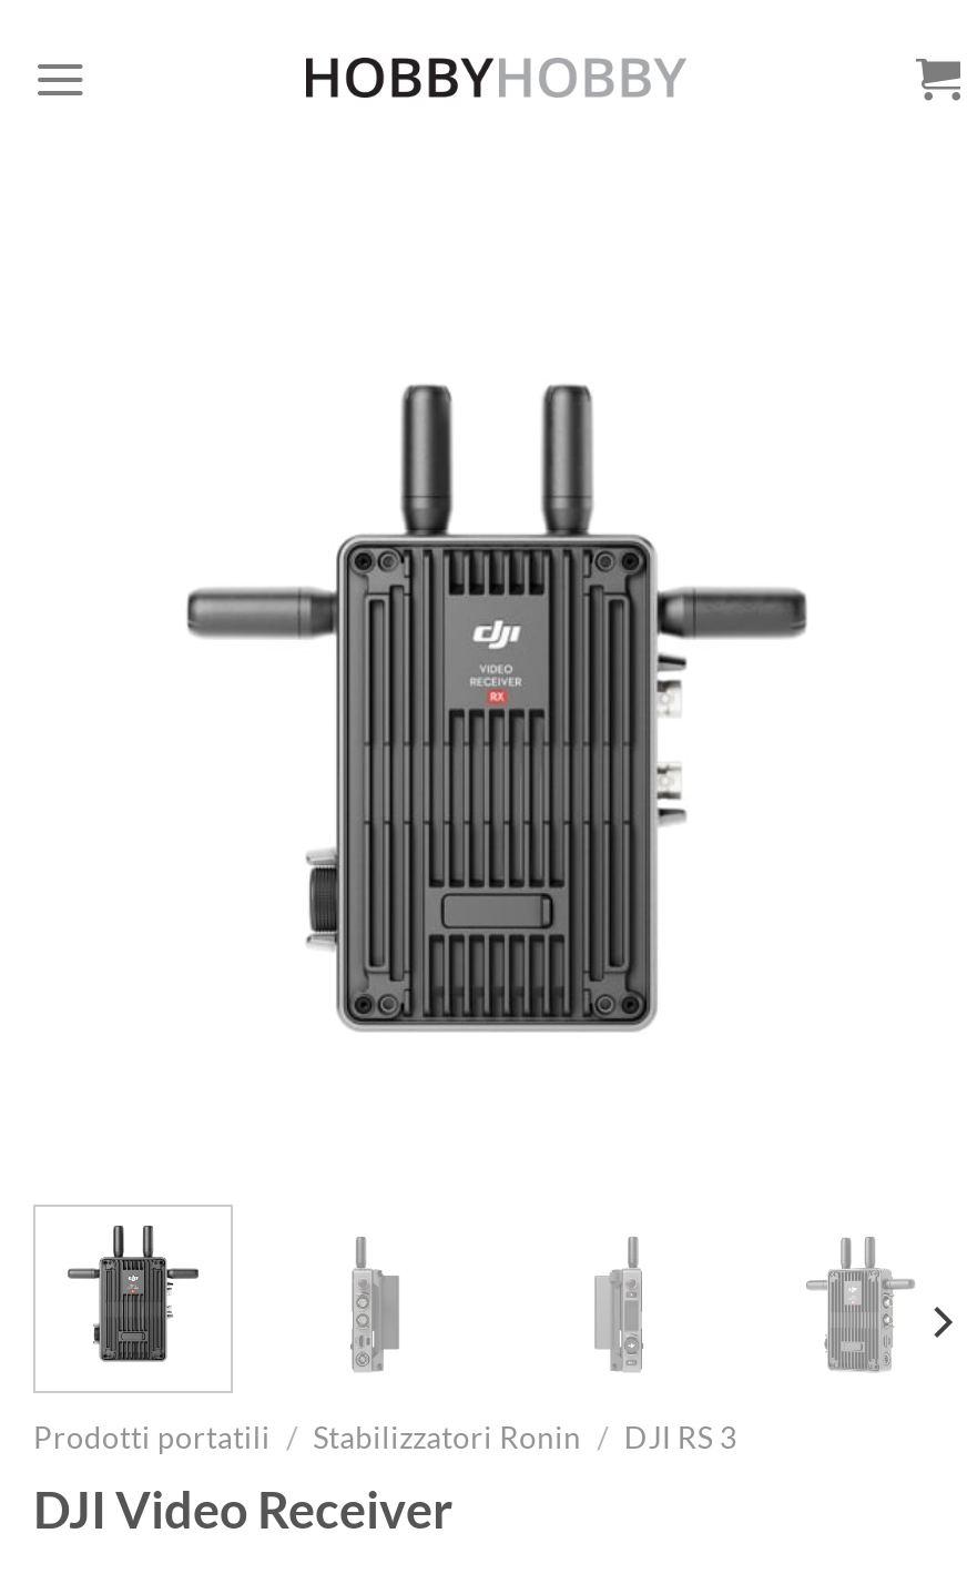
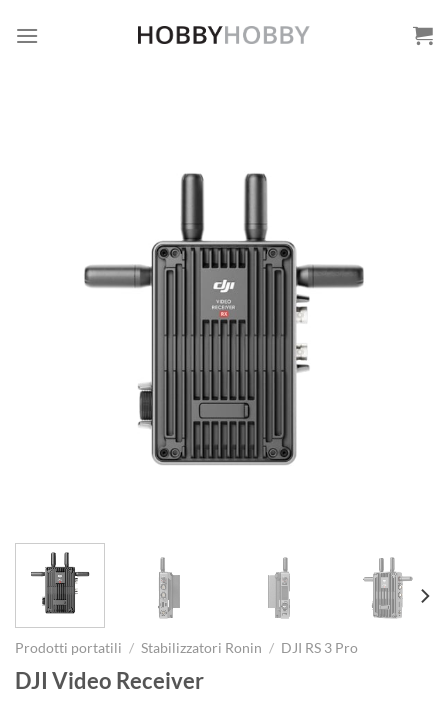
[33,1420,737,1455] Prodotti portatili / Stabilizzatori Ronin / DJI RS 3 -> [15,640,358,656] Prodotti portatili / Stabilizzatori Ronin / DJI RS 3 Pro

